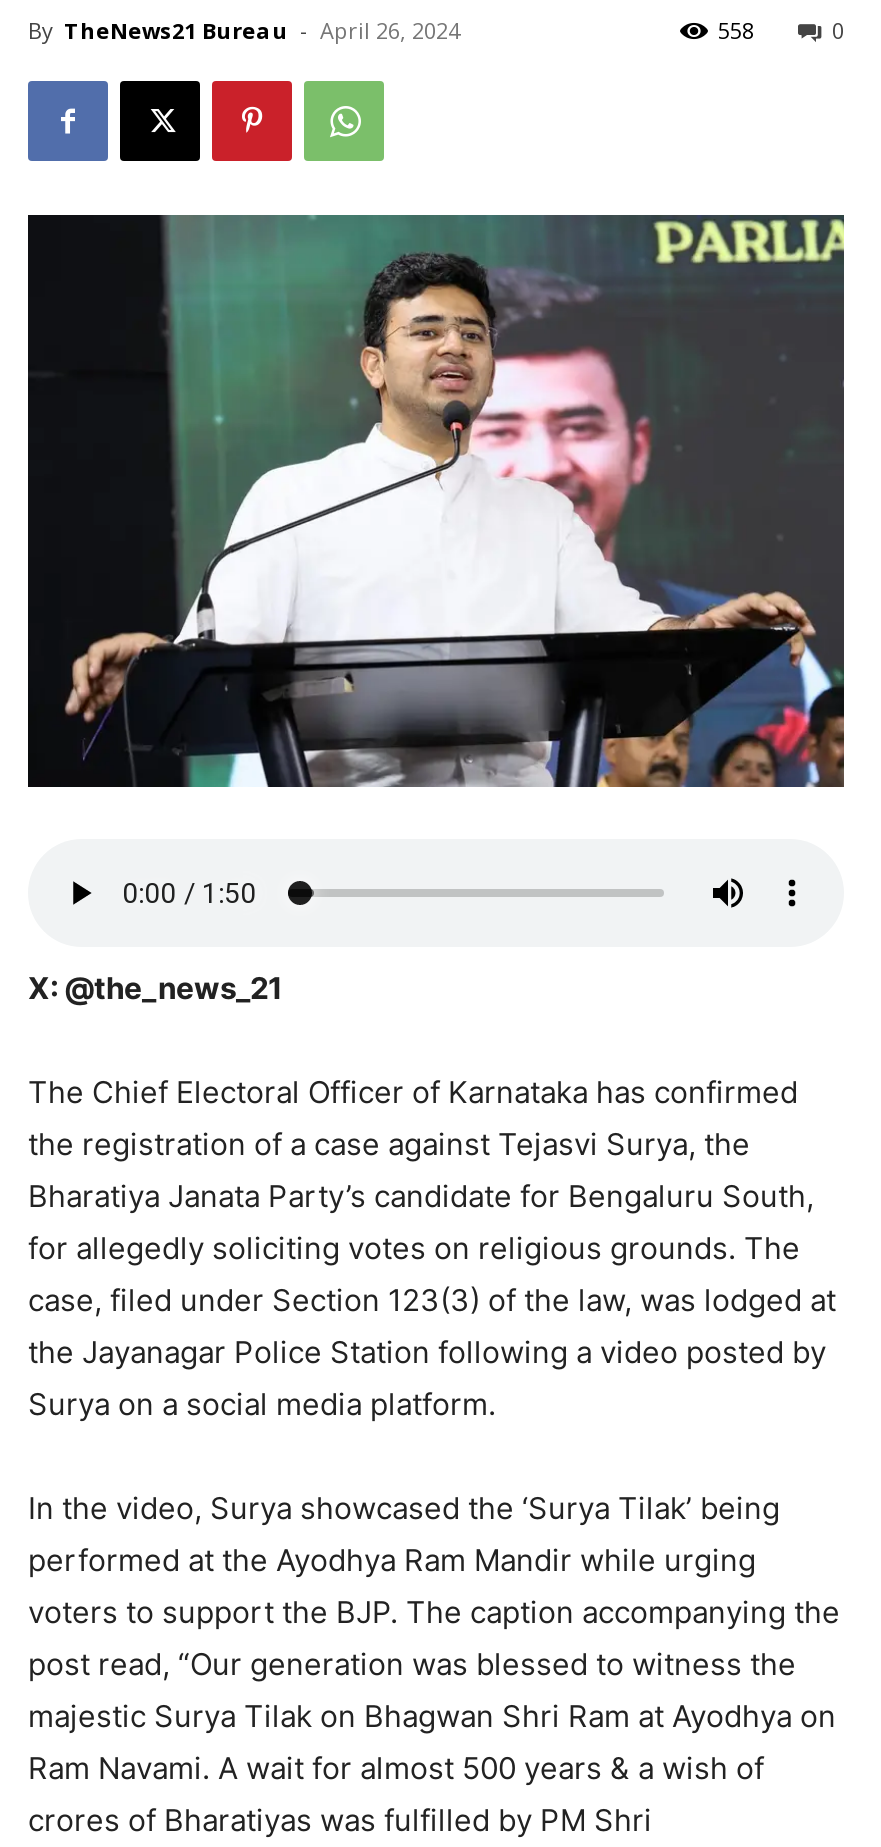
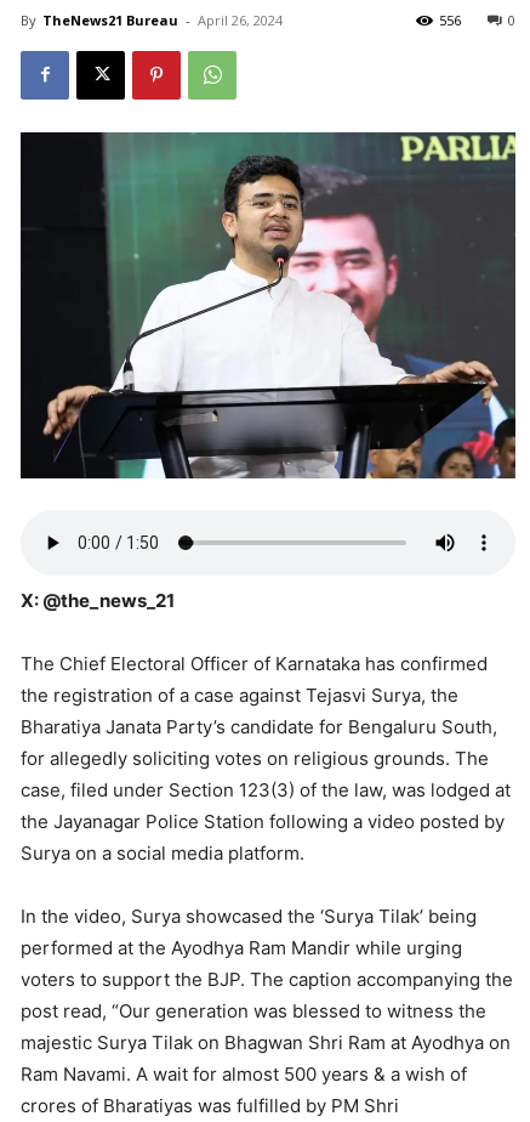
[718,15,754,45] 558 -> [439,10,461,29] 556

